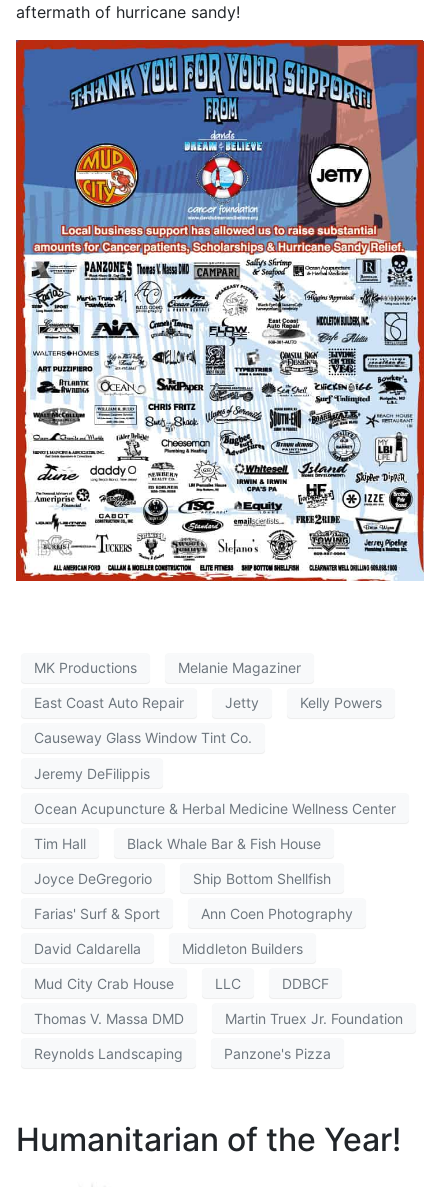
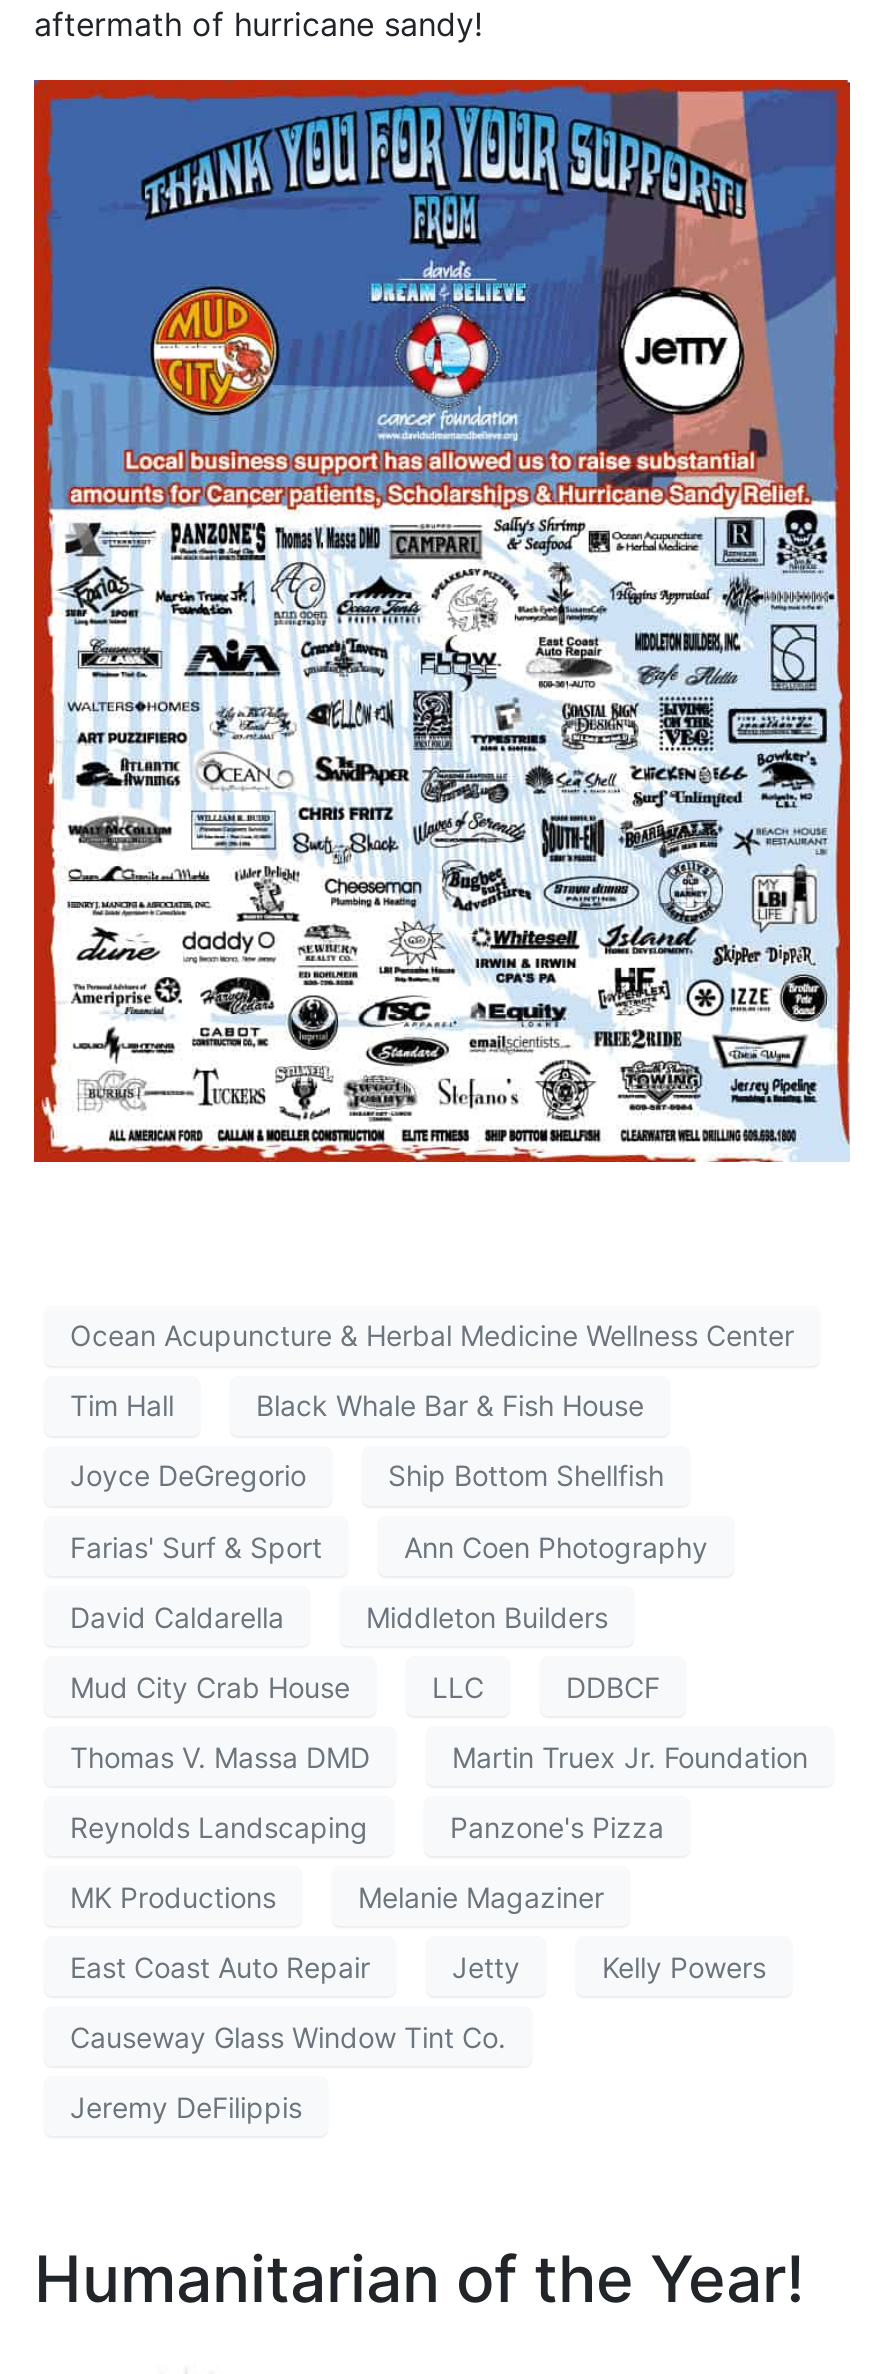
moved [34,659,382,781] -> [70,1879,766,2124]: MK Productions | Melanie Magaziner | East Coast Auto Repair | Jetty | Kelly Powers | Causeway Glass Window Tint Co. | Jeremy DeFilippis
moved [34,799,403,1062] -> [70,1319,808,1843]: Ocean Acupuncture & Herbal Medicine Wellness Center | Tim Hall | Black Whale Bar & Fish House | ... | Reynolds Landscaping | Panzone's Pizza

